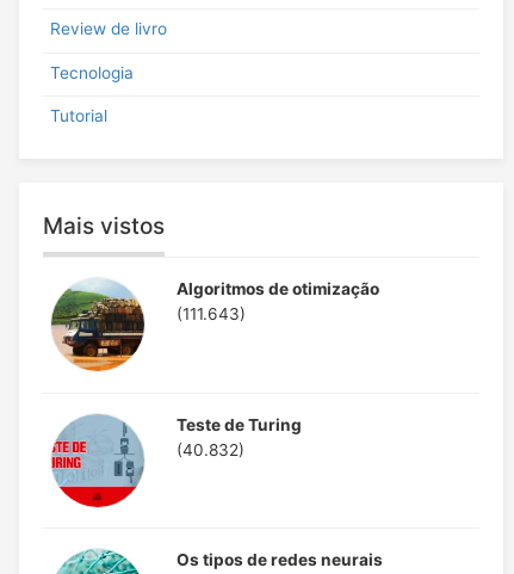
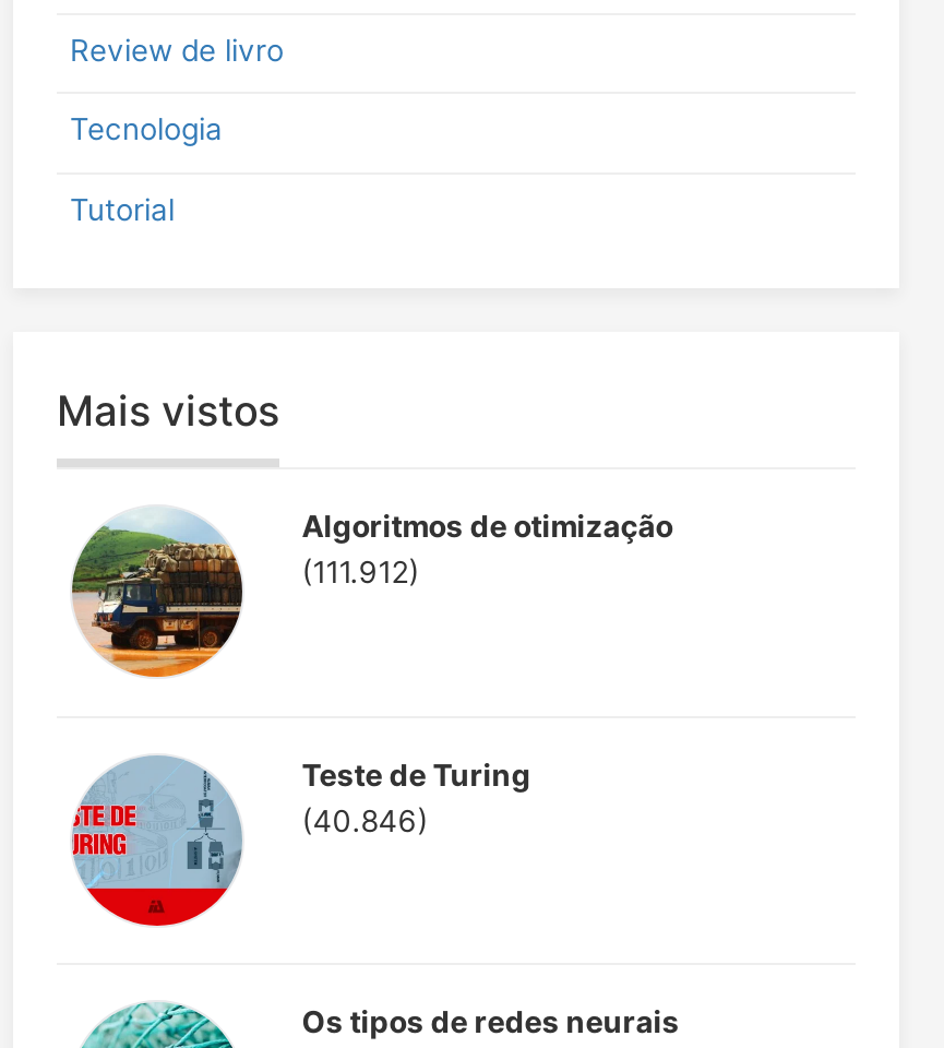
[177,305,246,324] (111.643) -> [302,556,420,591] (111.912)
[177,440,245,459] (40.832) -> [302,803,428,838] (40.846)

